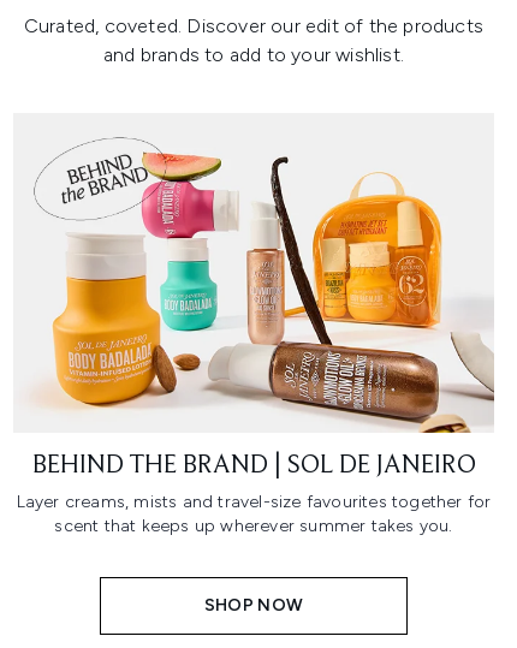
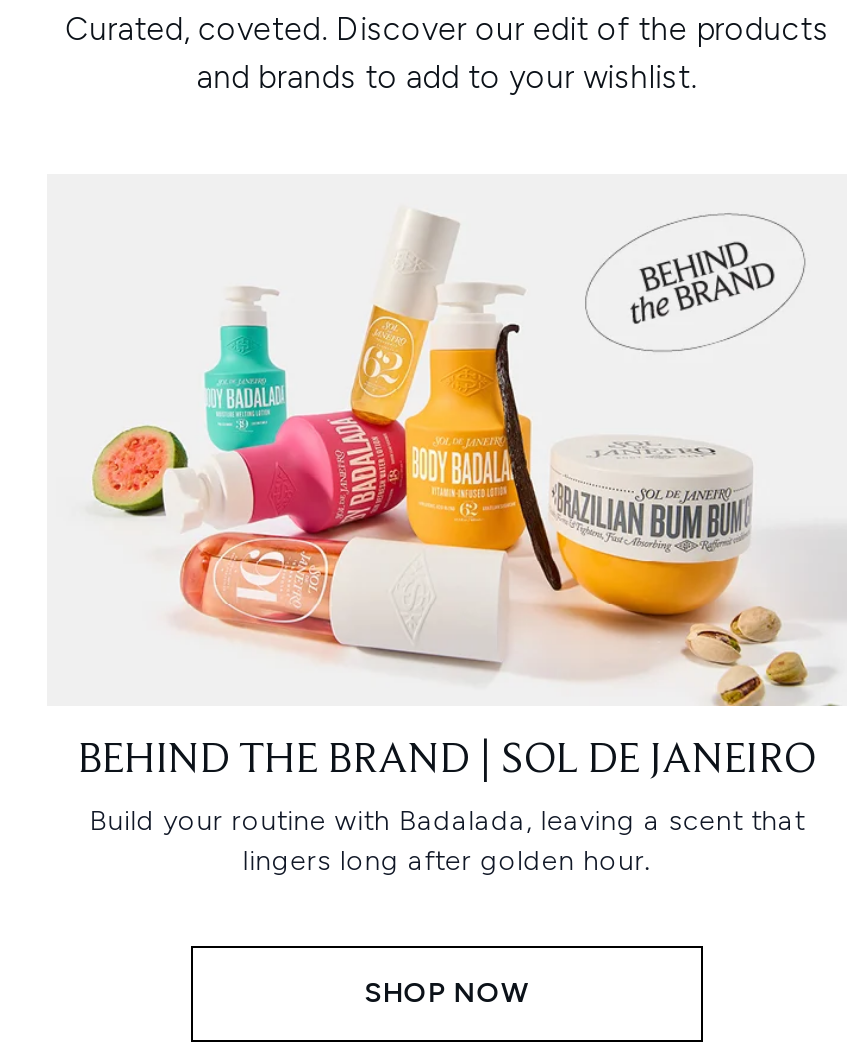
[34,137,495,434] [image] -> [91,212,847,708] [image]
[16,492,491,536] Layer creams, mists and travel-size favourites together for | scent that keeps up wherever summer takes you. -> [89,804,805,878] Build your routine with Badalada, leaving a scent that | lingers long after golden hour.

